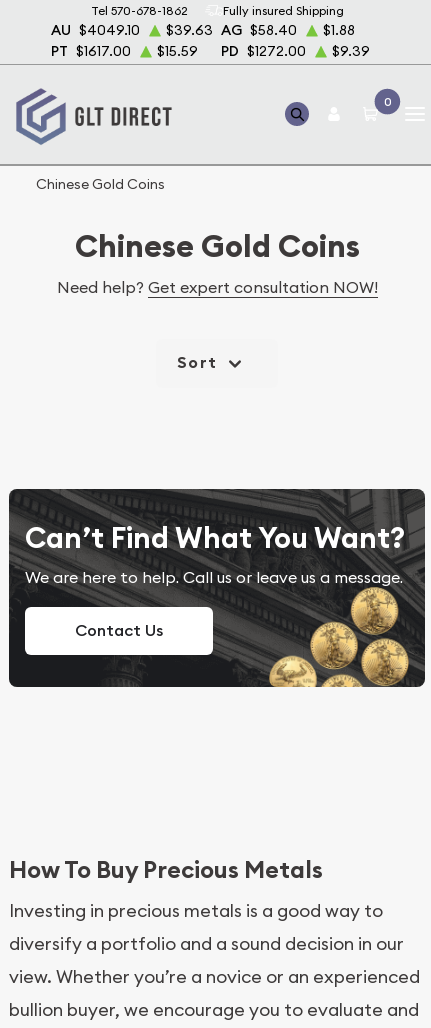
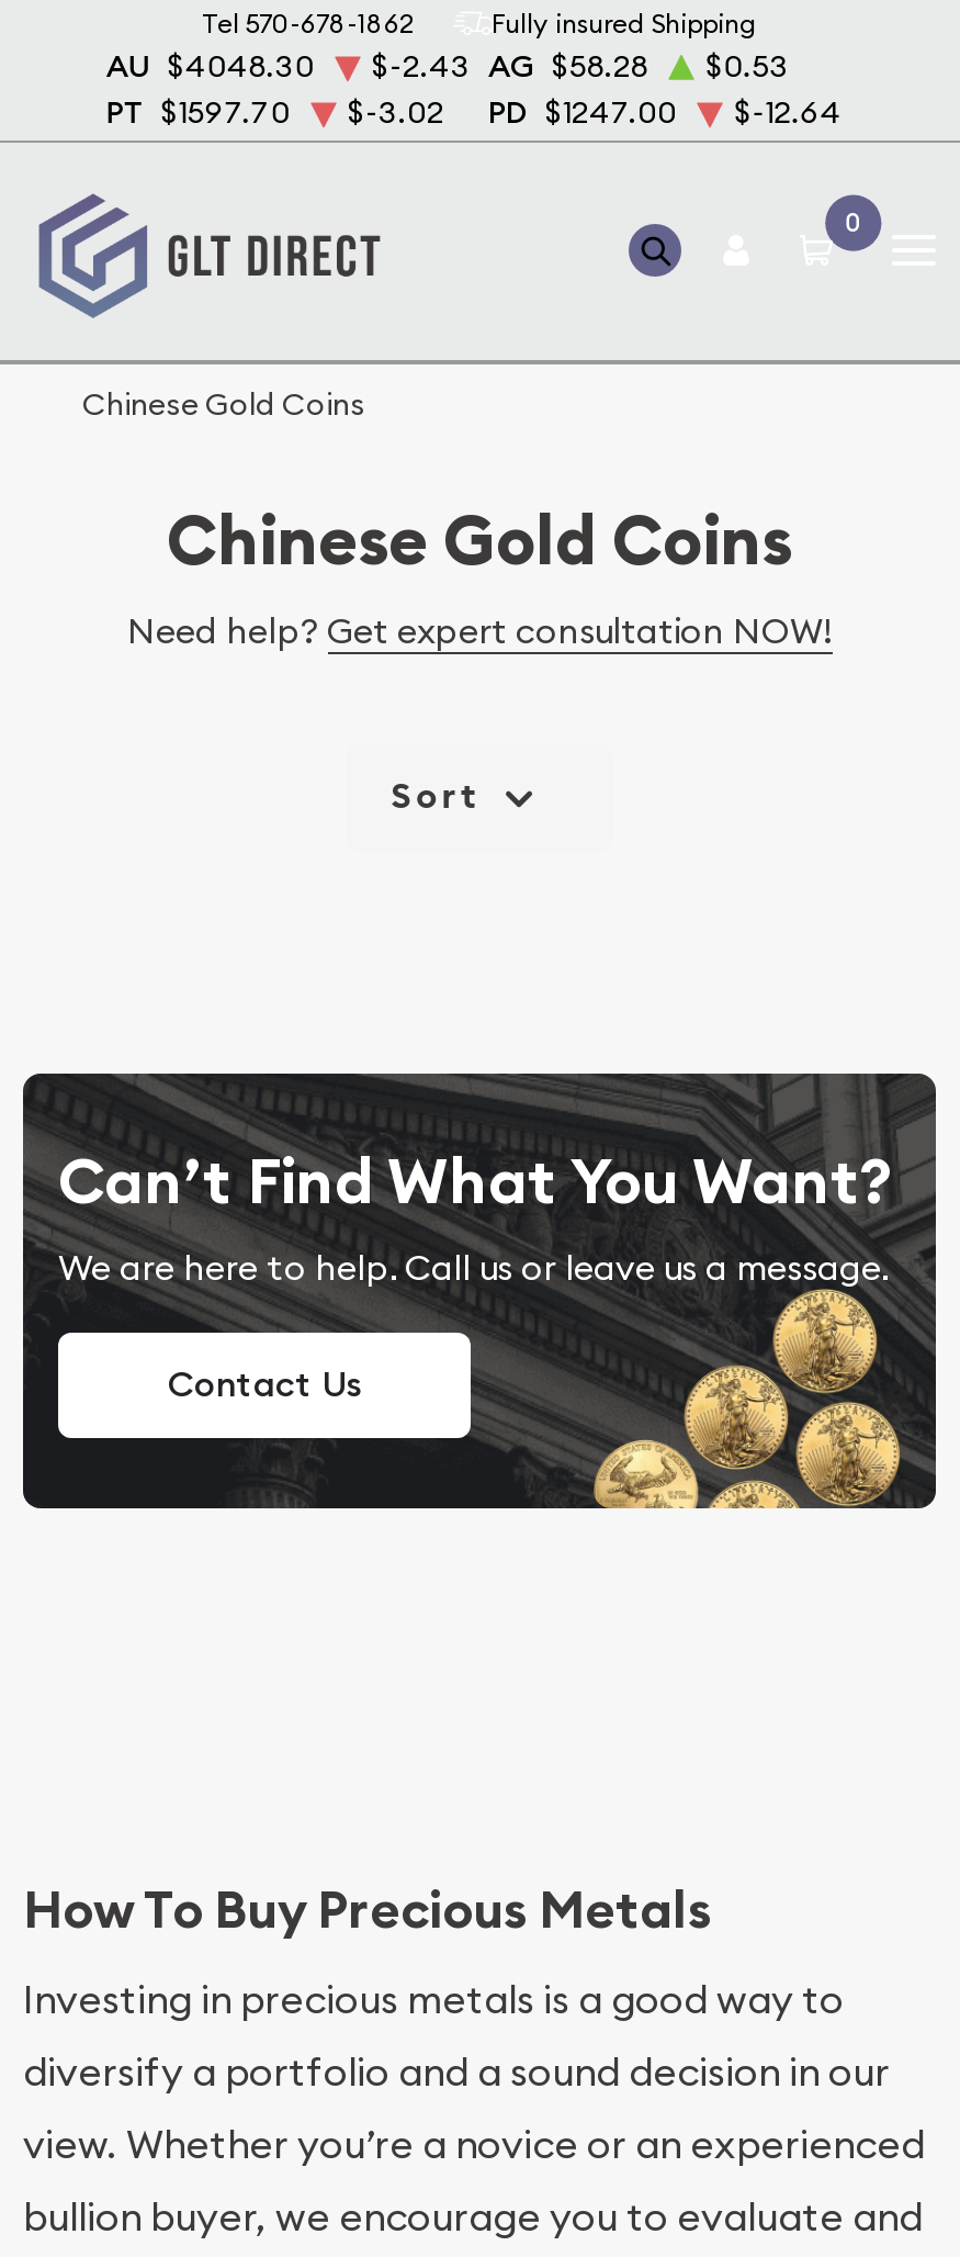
[51,21,140,39] AU $4049.10 -> [106,46,314,86] AU $4048.30
[166,21,297,39] $39.63 AG $58.40 -> [372,46,648,86] $-2.43 AG $58.28
[323,21,355,39] $1.88 -> [706,46,789,86] $0.53
[51,42,131,60] PT $1617.00 -> [106,92,290,132] PT $1597.70
[157,42,198,60] $15.59 -> [348,92,444,132] $-3.02
[221,42,306,60] PD $1272.00 -> [488,92,677,132] PD $1247.00
[332,42,370,60] $9.39 -> [734,92,842,132] $-12.64

